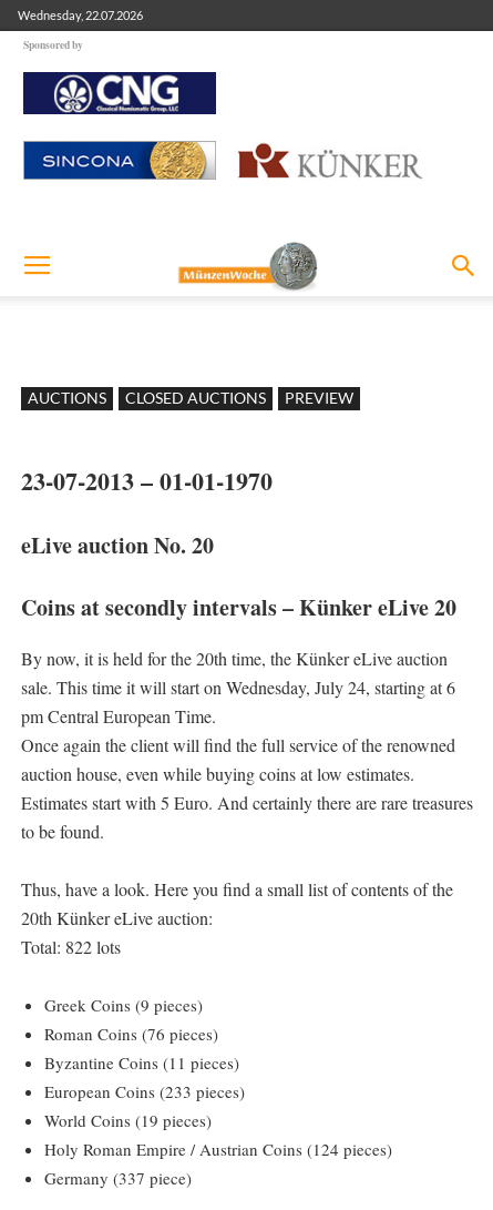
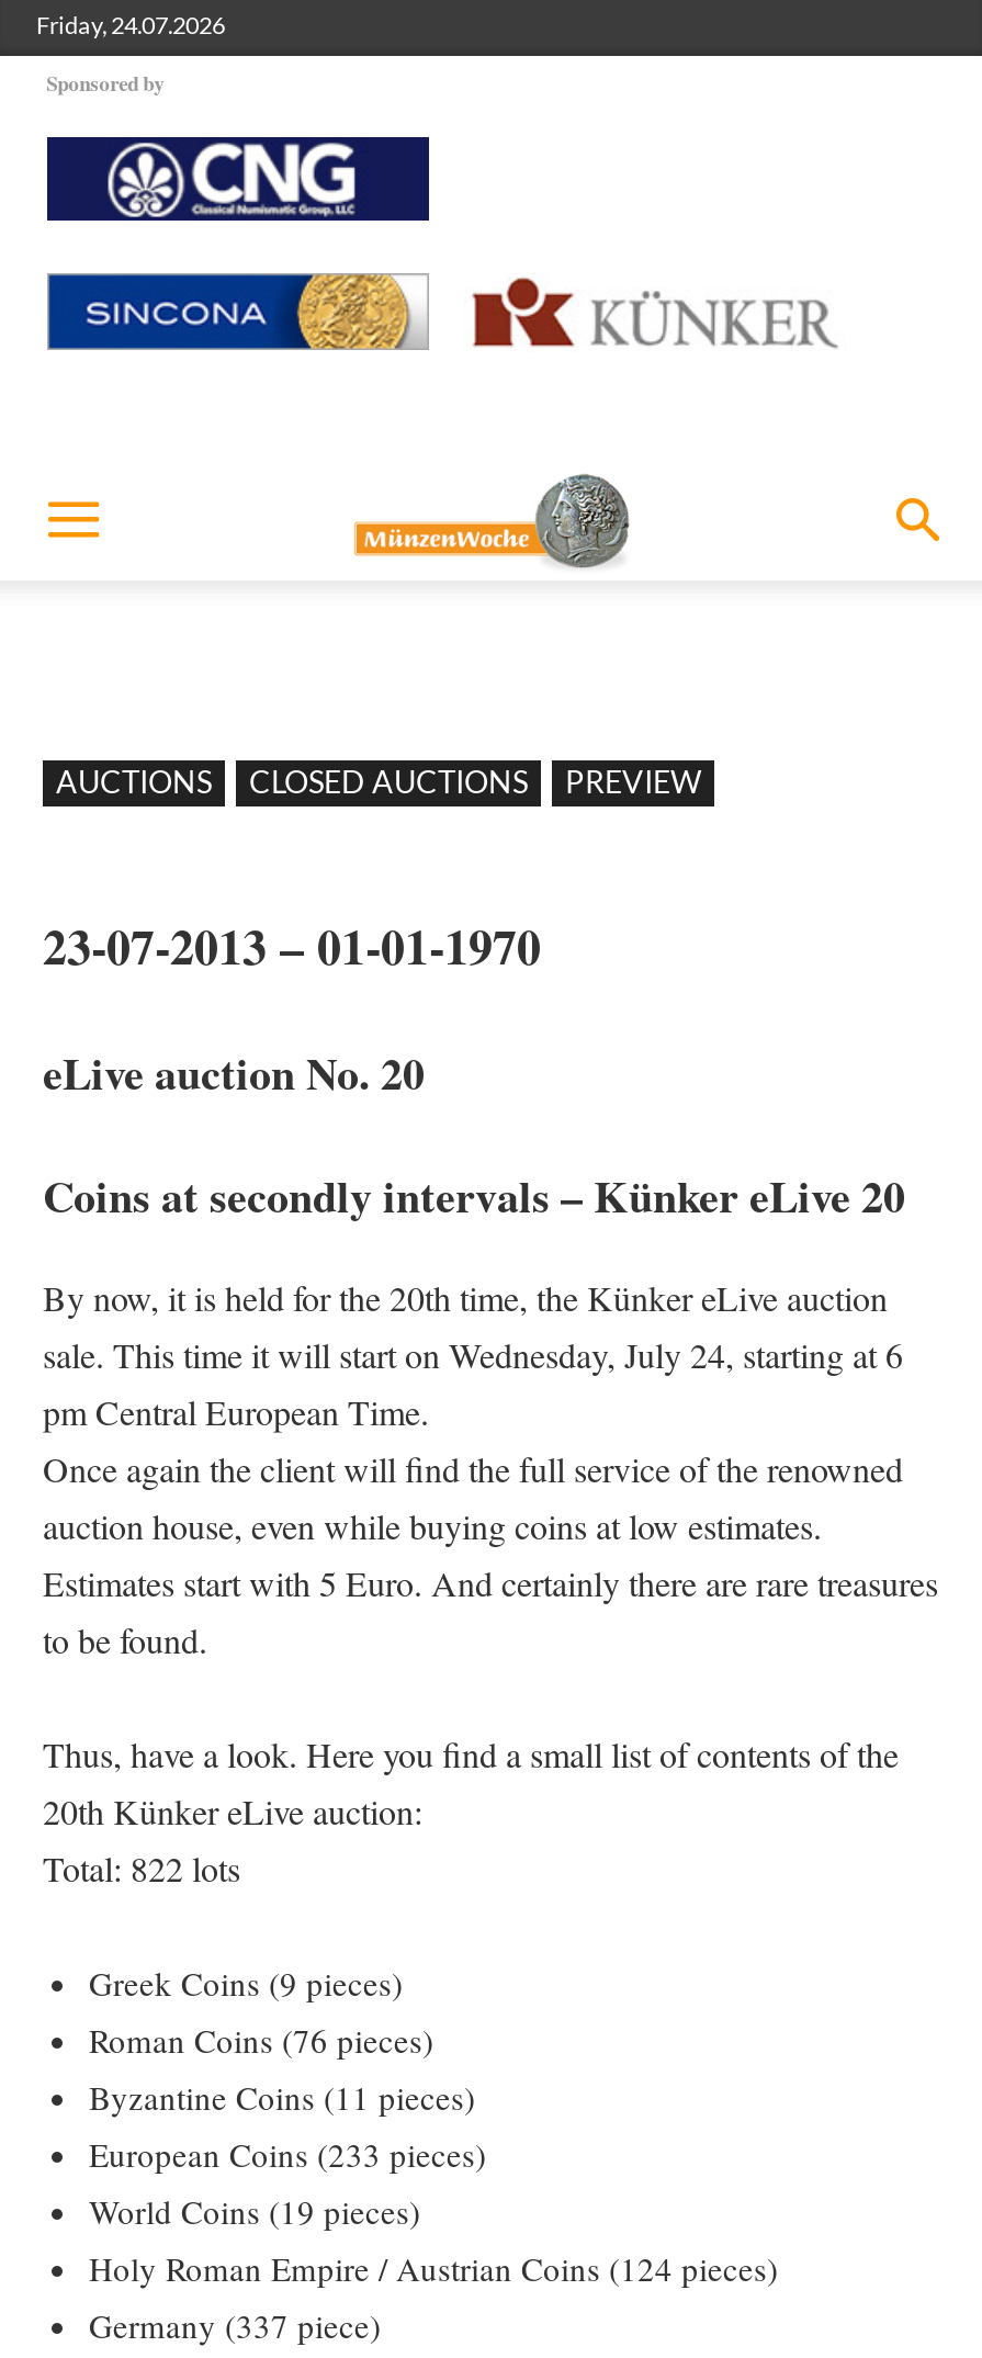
[18,8,143,22] Wednesday, 22.07.2026 -> [36,10,225,38] Friday, 24.07.2026

